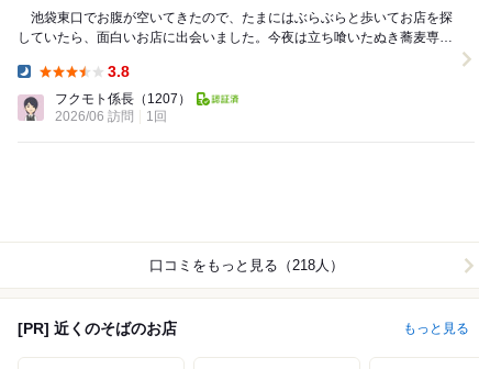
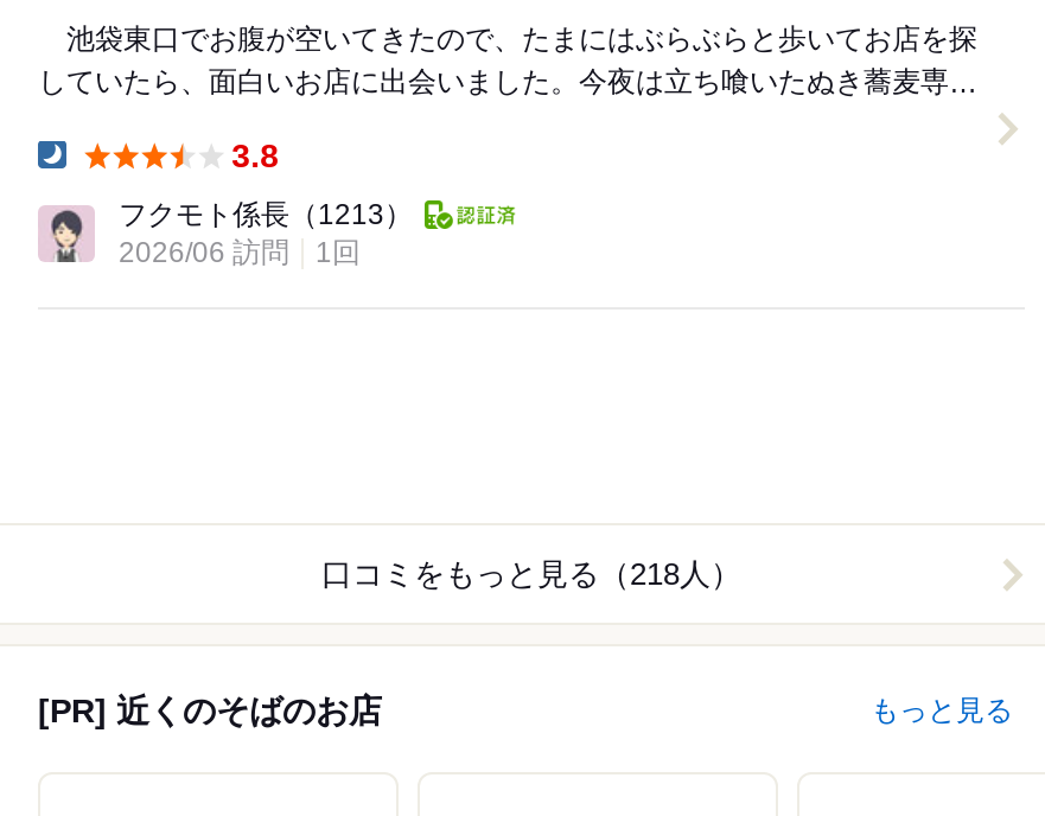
[55,91,191,107] フクモト係長（1207） -> [119,199,413,232] フクモト係長（1213）

